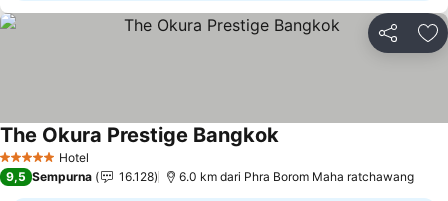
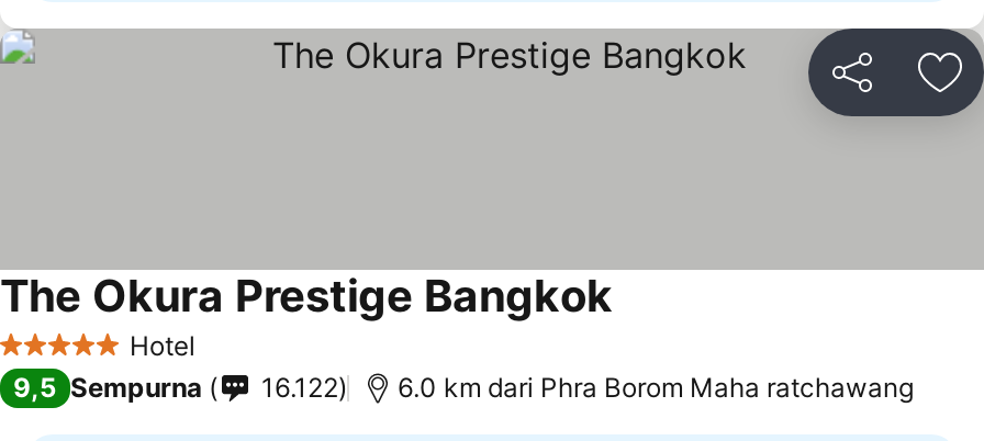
[119,169,154,184] 16.128 -> [261,371,338,404] 16.122

